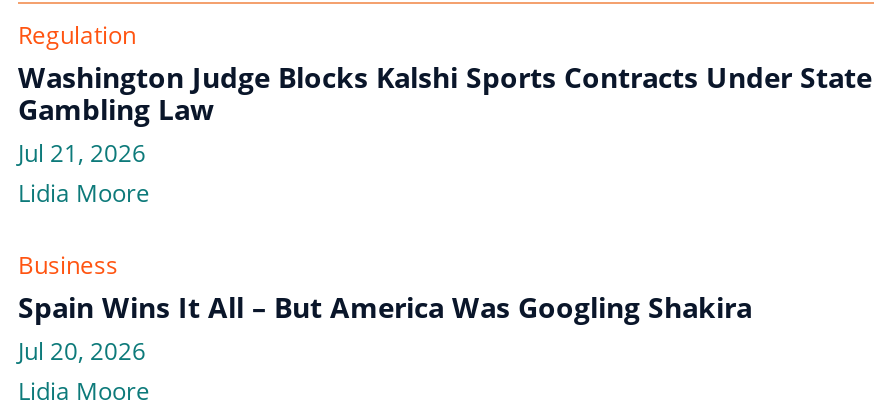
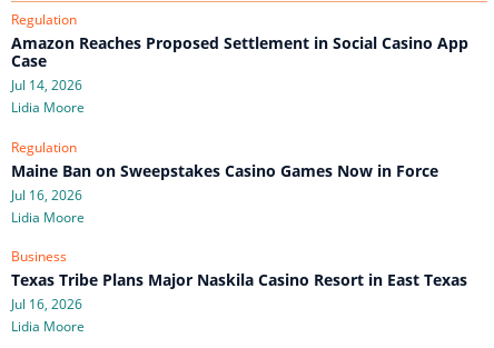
[18,58,872,170] Washington Judge Blocks Kalshi Sports Contracts Under State | Gambling Law | Jul 21, 2026 -> [11,32,468,204] Amazon Reaches Proposed Settlement in Social Casino App | Case | Jul 14, 2026 | Lidia Moore | Regulation | Maine Ban on Sweepstakes Casino Games Now in Force | Jul 16, 2026
[18,287,752,367] Spain Wins It All – But America Was Googling Shakira | Jul 20, 2026 -> [11,269,467,314] Texas Tribe Plans Major Naskila Casino Resort in East Texas | Jul 16, 2026

